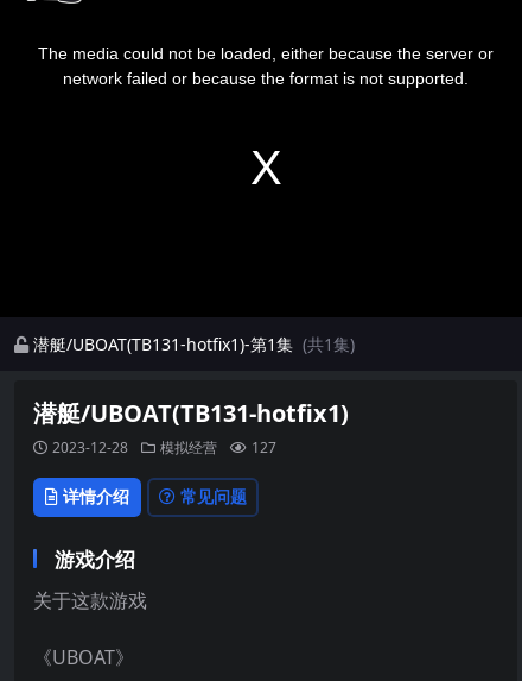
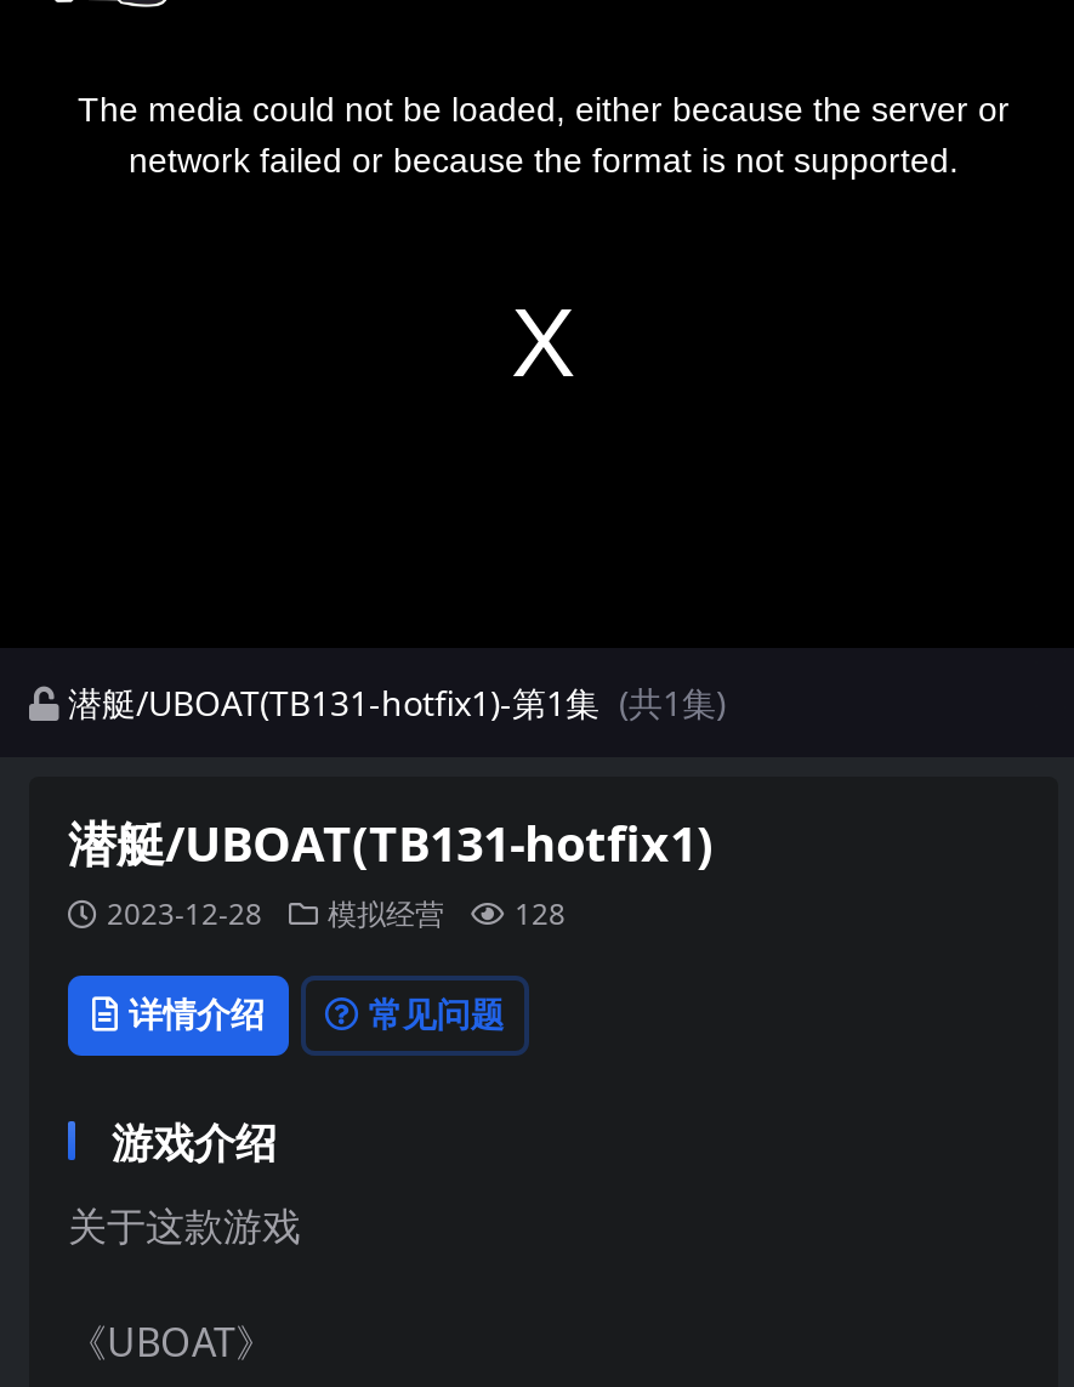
[52,437,276,458] 2023-12-28 模拟经营 127 -> [107,893,566,934] 2023-12-28 模拟经营 128

